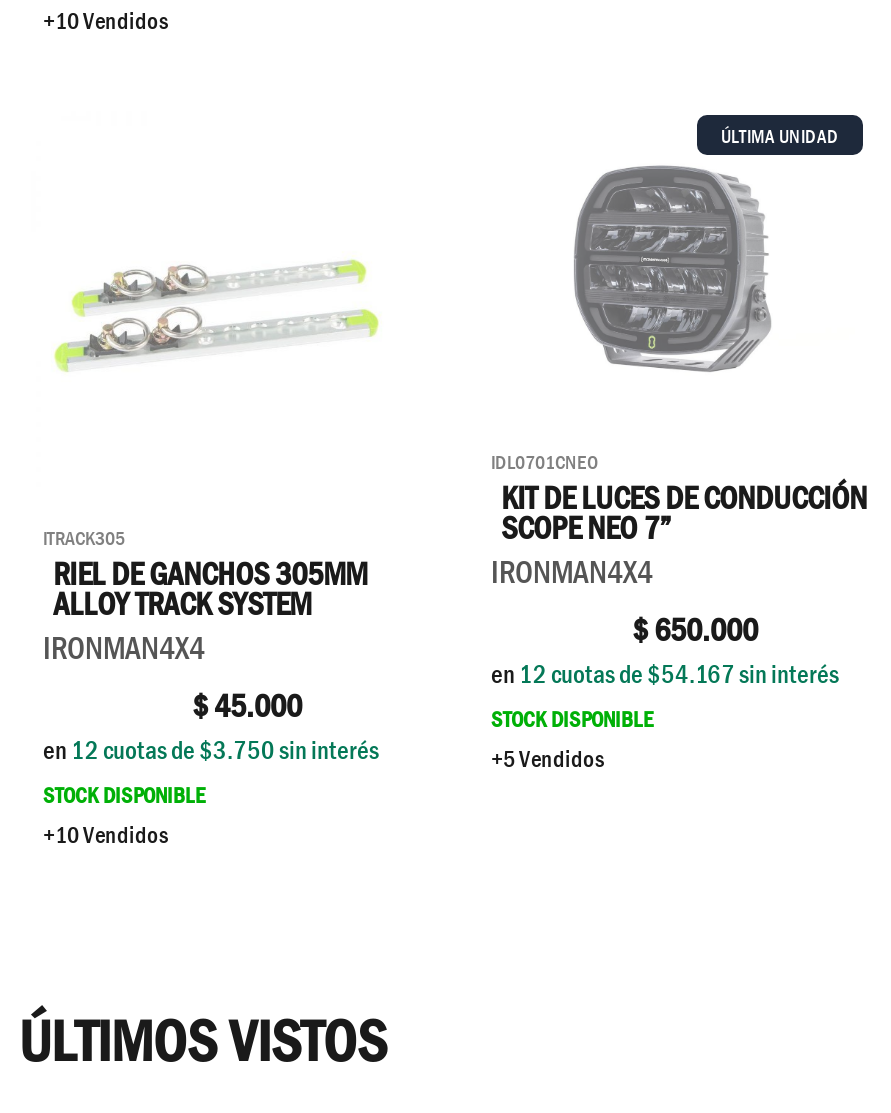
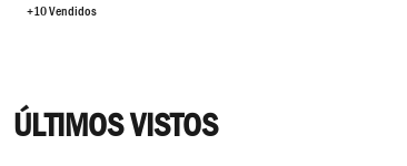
[721,121,839,149] ÚLTIMA UNIDAD -> none
[491,164,867,775] [image] | IDL0701CNEO | KIT DE LUCES DE CONDUCCIÓN | SCOPE NEO 7” | IRONMAN4X4 | $650.000 | en 12 cuotas de $54.167 sin interés | STOCK DISPONIBLE | +5 Vendidos -> none
[53,260,381,374] [image] -> none
[43,523,379,851] ITRACK305 | RIEL DE GANCHOS 305MM | ALLOY TRACK SYSTEM | IRONMAN4X4 | $45.000 | en 12 cuotas de $3.750 sin interés | STOCK DISPONIBLE | +10 Vendidos -> none

